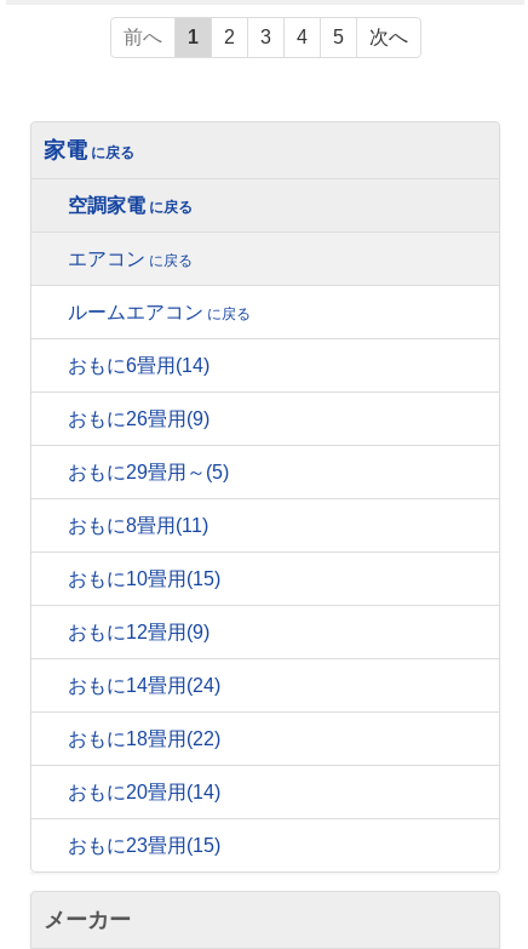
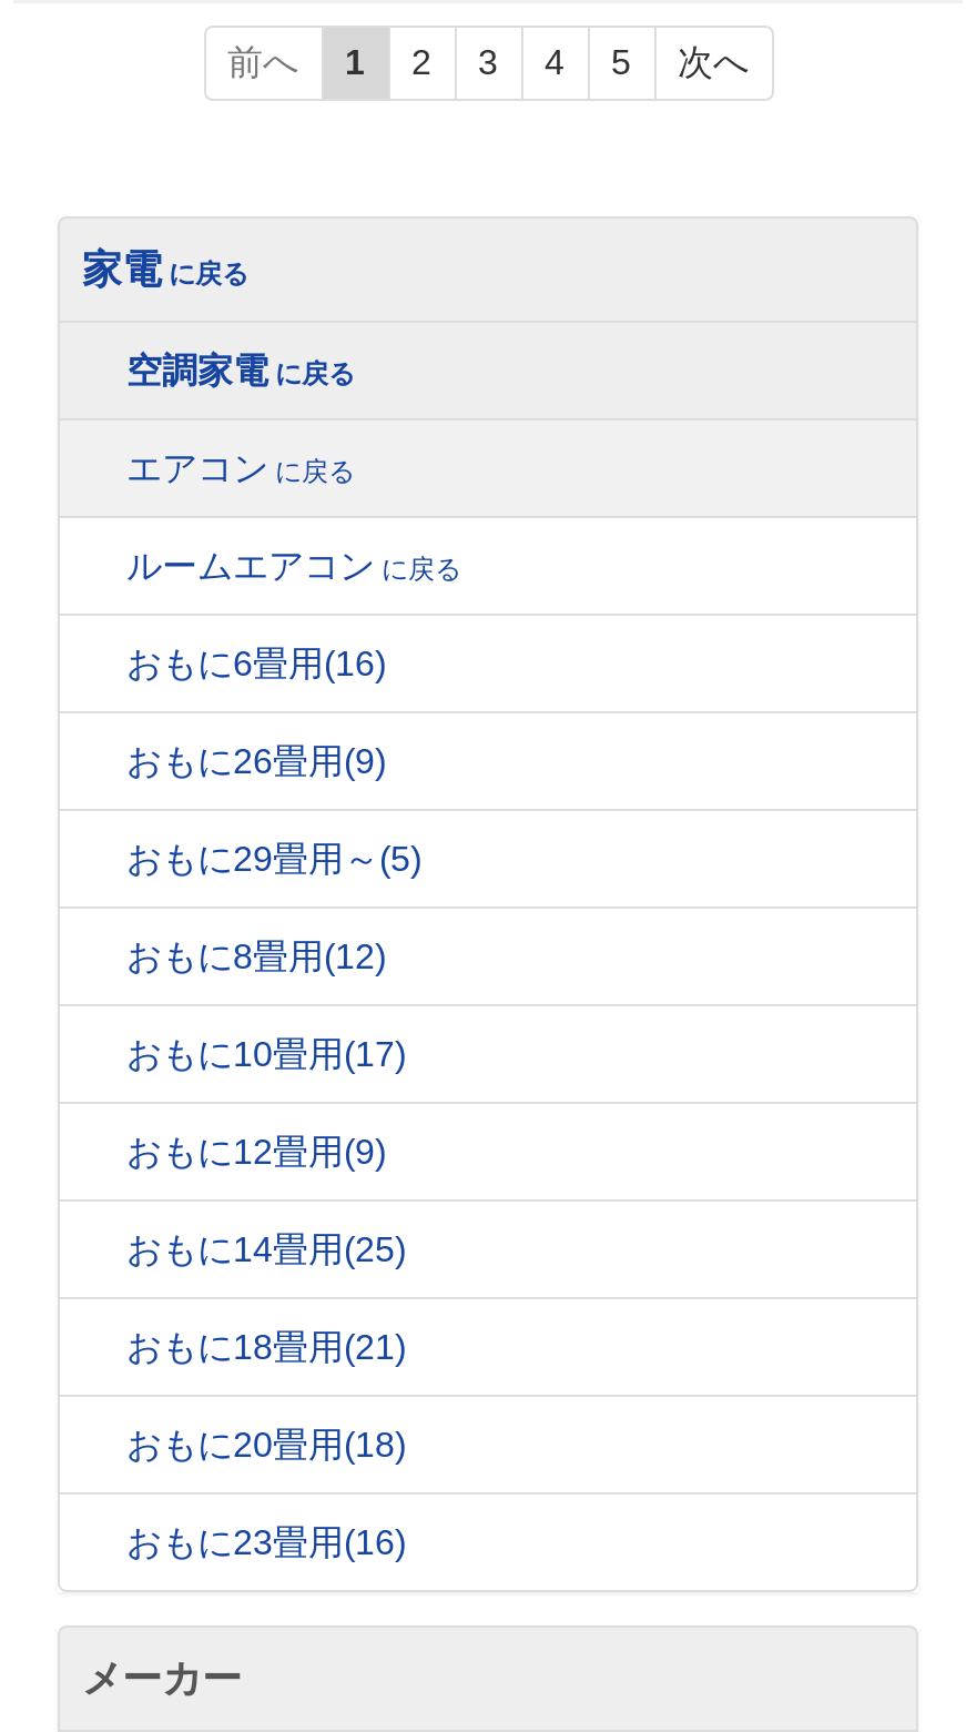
[68,355,210,376] おもに6畳用(14) -> [126,645,386,682] おもに6畳用(16)
[68,515,208,536] おもに8畳用(11) -> [126,938,386,975] おもに8畳用(12)
[68,568,220,589] おもに10畳用(15) -> [126,1035,406,1073] おもに10畳用(17)
[68,675,220,696] おもに14畳用(24) -> [126,1230,406,1268] おもに14畳用(25)
[68,728,220,749] おもに18畳用(22) -> [126,1328,406,1366] おもに18畳用(21)
[68,782,220,802] おもに20畳用(14) -> [126,1426,406,1463] おもに20畳用(18)
[68,835,220,856] おもに23畳用(15) -> [126,1523,406,1561] おもに23畳用(16)

